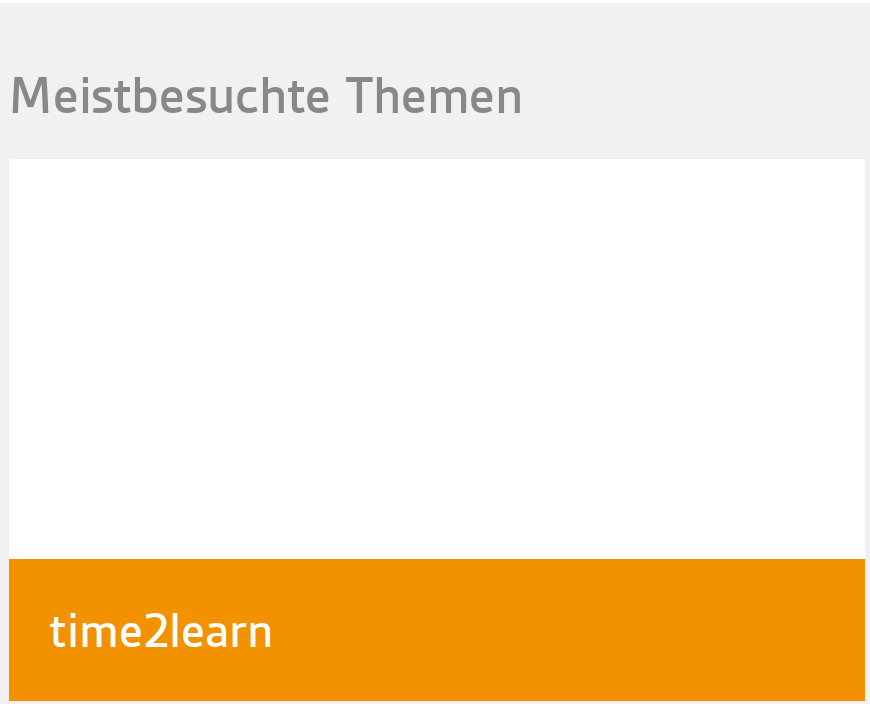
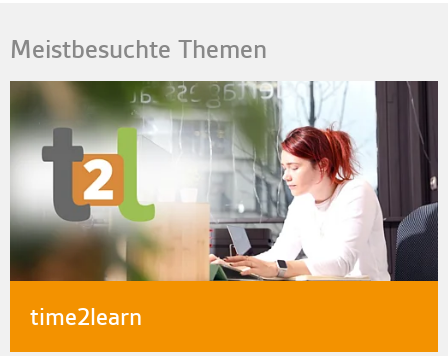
none -> [9,80,439,282] [image]

